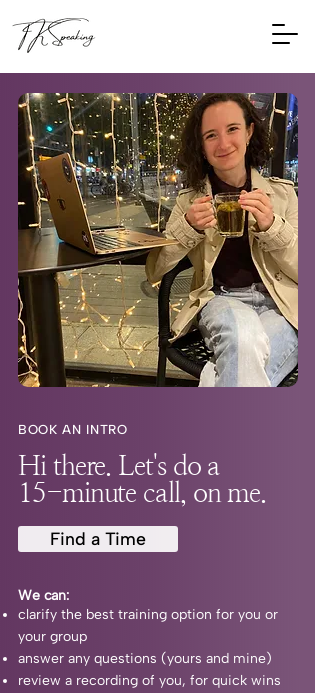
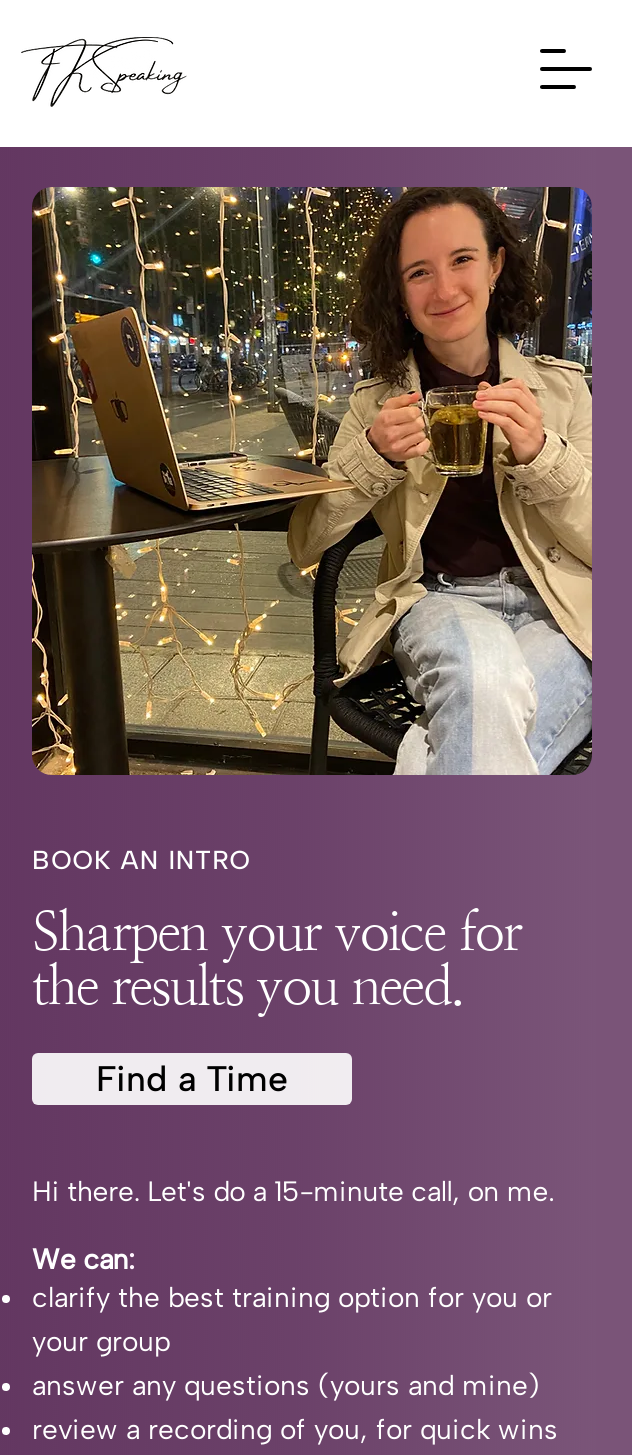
[18,450,266,508] Hi there. Let's do a | 15-minute call, on me. -> [32,901,520,1017] Sharpen your voice for | the results you need.
none -> [32,1175,554,1209] Hi there. Let's do a 15-minute call, on me.

